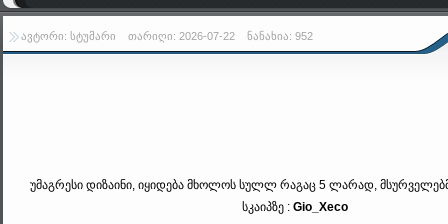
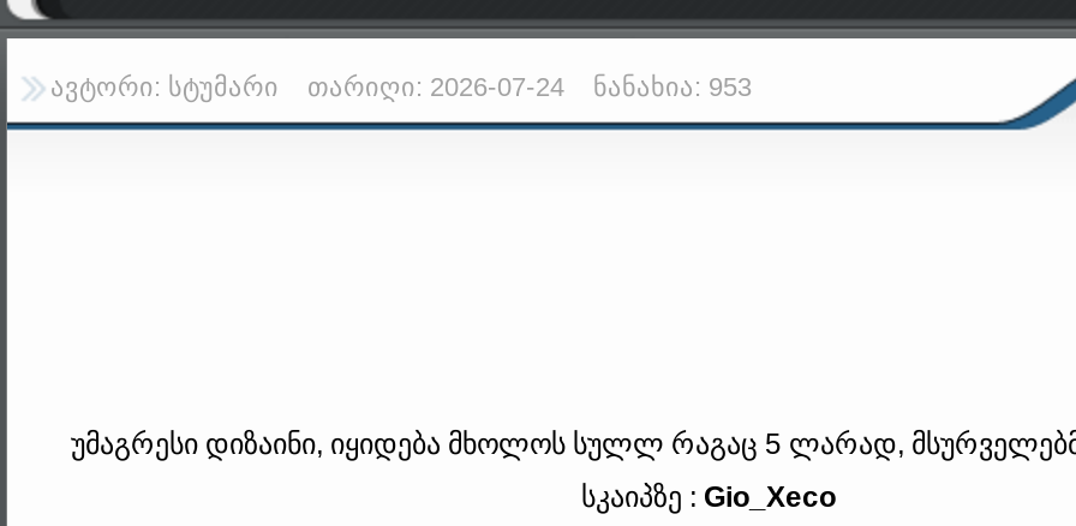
[128,30,235,42] თარიღი: 2026-07-22 -> [307,72,564,101] თარიღი: 2026-07-24
[247,30,313,42] ნანახია: 952 -> [593,72,752,101] ნანახია: 953

